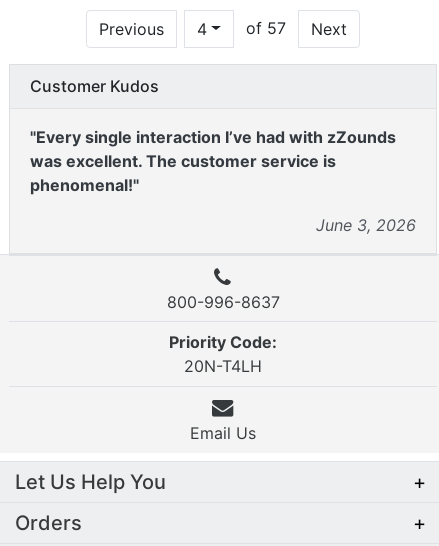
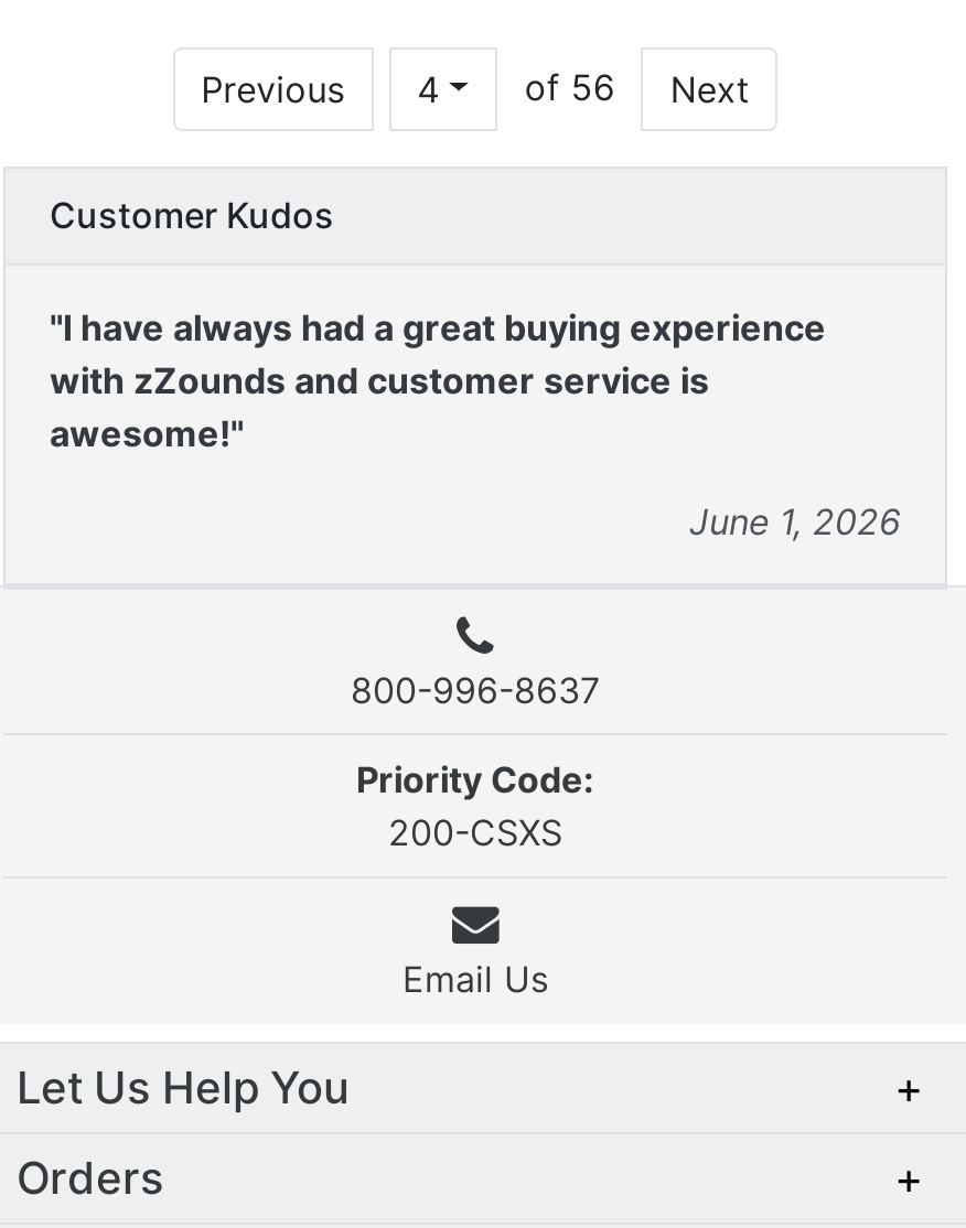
[99,18,347,39] Previous 4 of 57 Next -> [201,64,749,110] Previous 4 of 56 Next
[30,127,396,195] "Every single interaction I’ve had with zZounds | was excellent. The customer service is | phenomenal!" -> [50,304,826,454] "I have always had a great buying experience | with zZounds and customer service is | awesome!"
[316,215,416,235] June 3, 2026 -> [689,498,901,543] June 1, 2026
[184,356,262,376] 20N-T4LH -> [388,811,562,855] 200-CSXS

